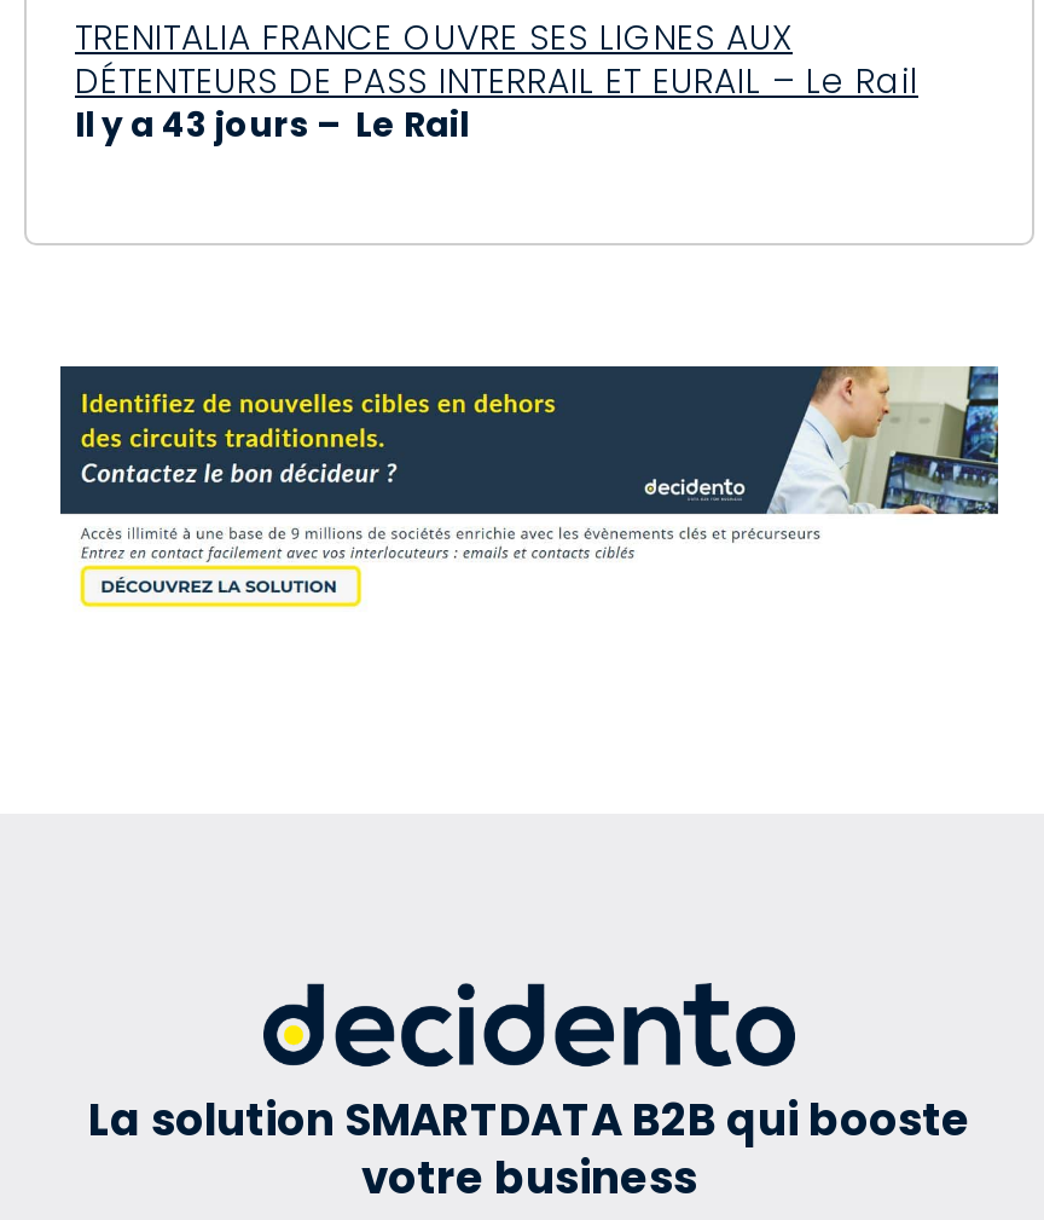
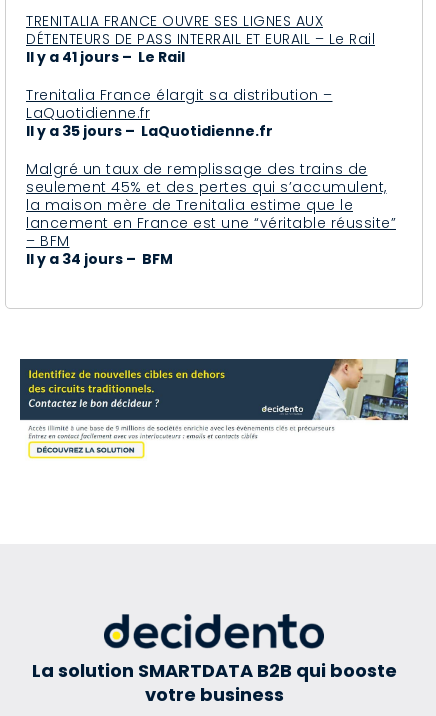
[75,100,469,148] Il y a 43 jours – Le Rail -> [26,47,396,269] Il y a 41 jours – Le Rail | Trenitalia France élargit sa distribution – | LaQuotidienne.fr | Il y a 35 jours – LaQuotidienne.fr | Malgré un taux de remplissage des trains de | seulement 45% et des pertes qui s’accumulent, | la maison mère de Trenitalia estime que le | lancement en France est une “véritable réussite” | – BFM | Il y a 34 jours – BFM

